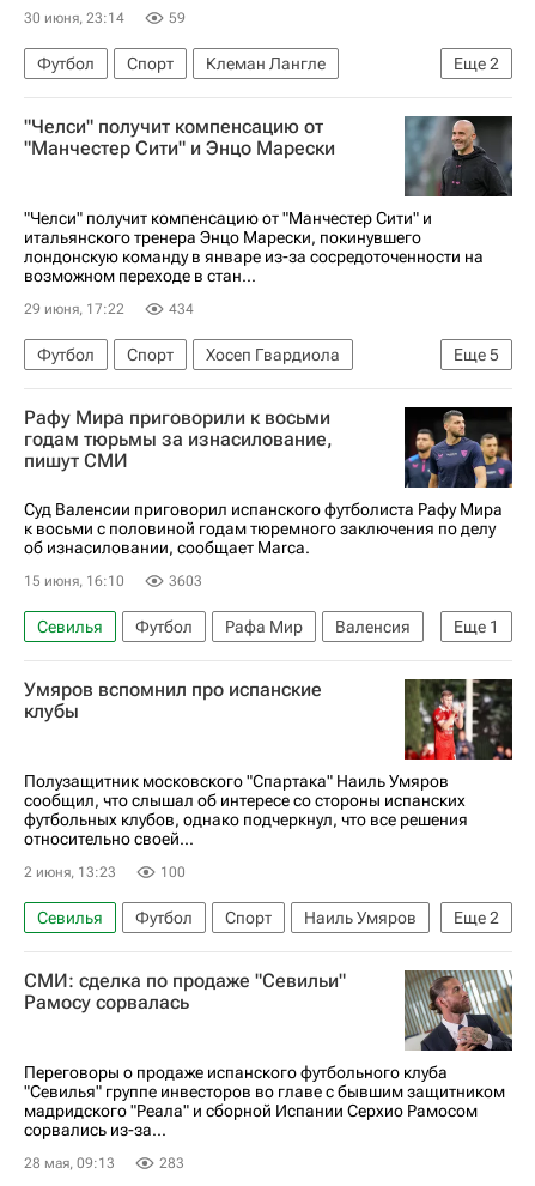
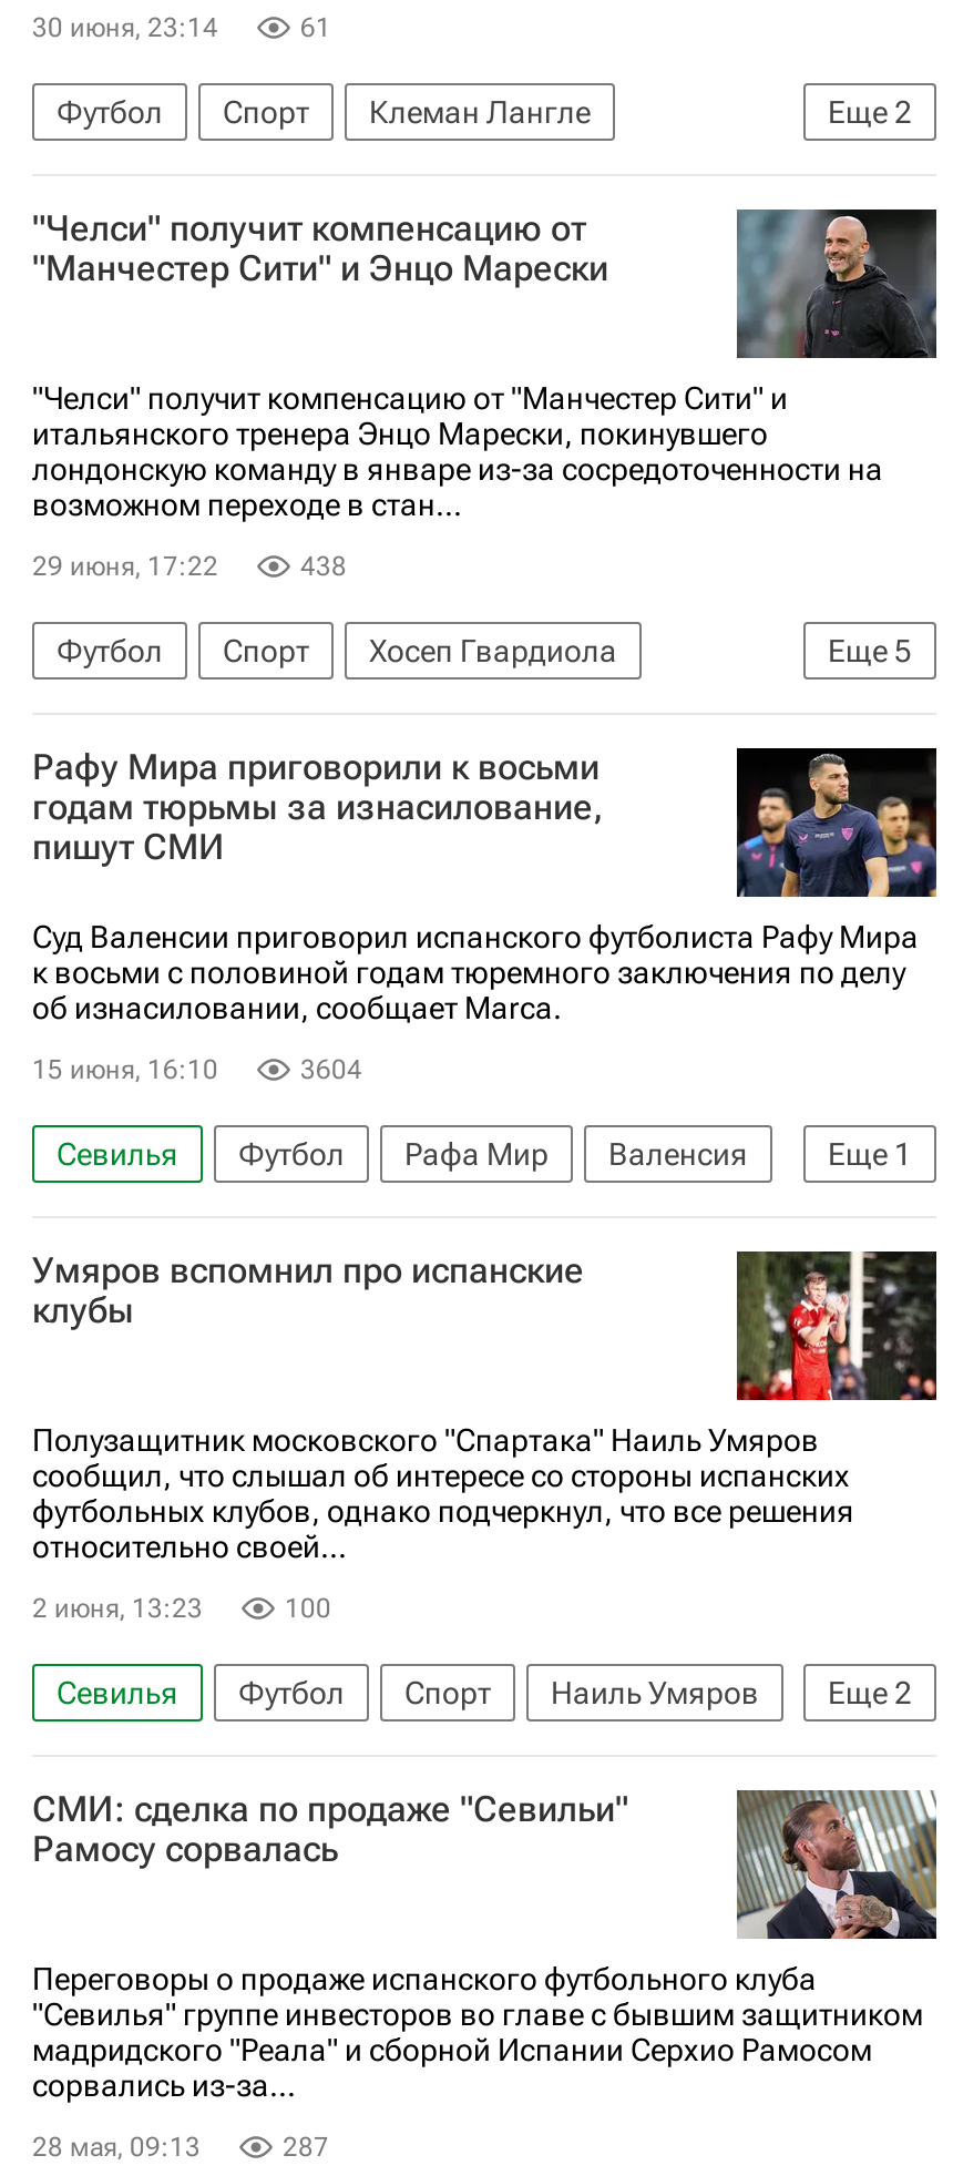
[169,9,186,26] 59 -> [300,11,331,42] 61
[169,300,194,317] 434 -> [300,550,347,581] 438
[169,572,202,589] 3603 -> [300,1053,362,1084] 3604
[159,1155,184,1172] 283 -> [283,2132,329,2163] 287

